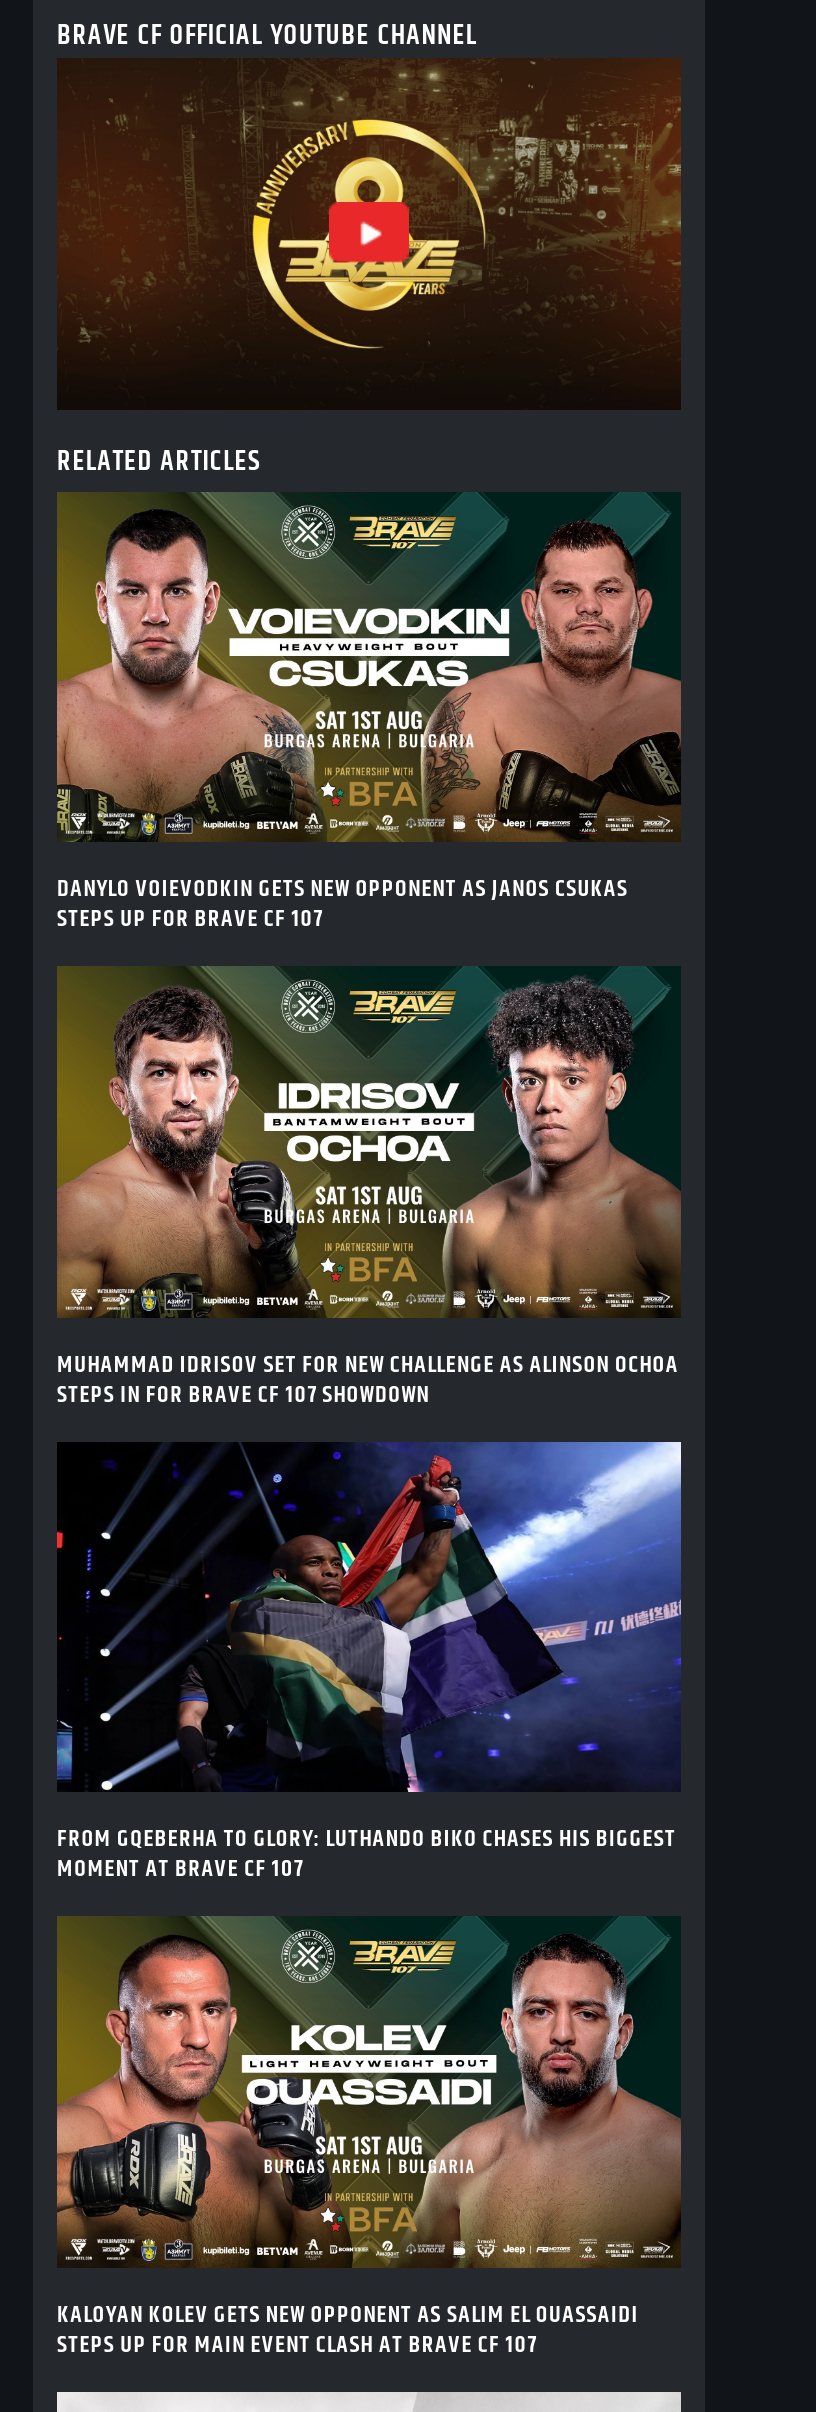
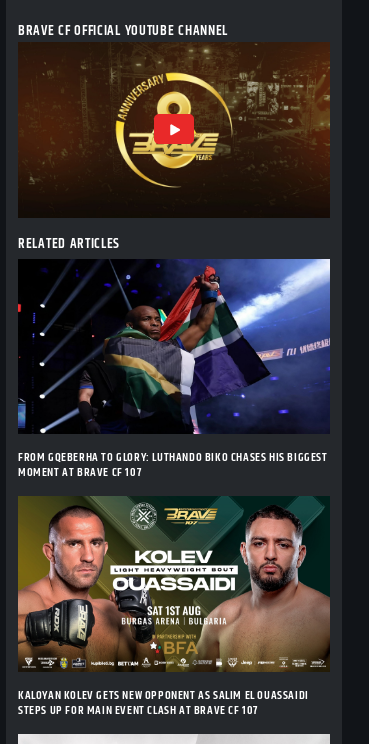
[55,492,683,939] [image] | DANYLO VOIEVODKIN GETS NEW OPPONENT AS JANOS CSUKAS | STEPS UP FOR BRAVE CF 107 -> none
[57,980,681,1414] [image] | MUHAMMAD IDRISOV SET FOR NEW CHALLENGE AS ALINSON OCHOA | STEPS IN FOR BRAVE CF 107 SHOWDOWN -> none

